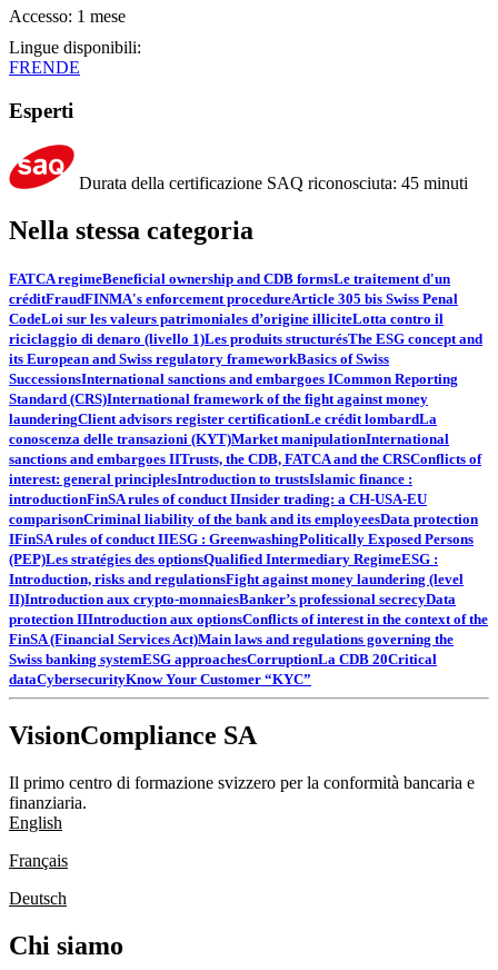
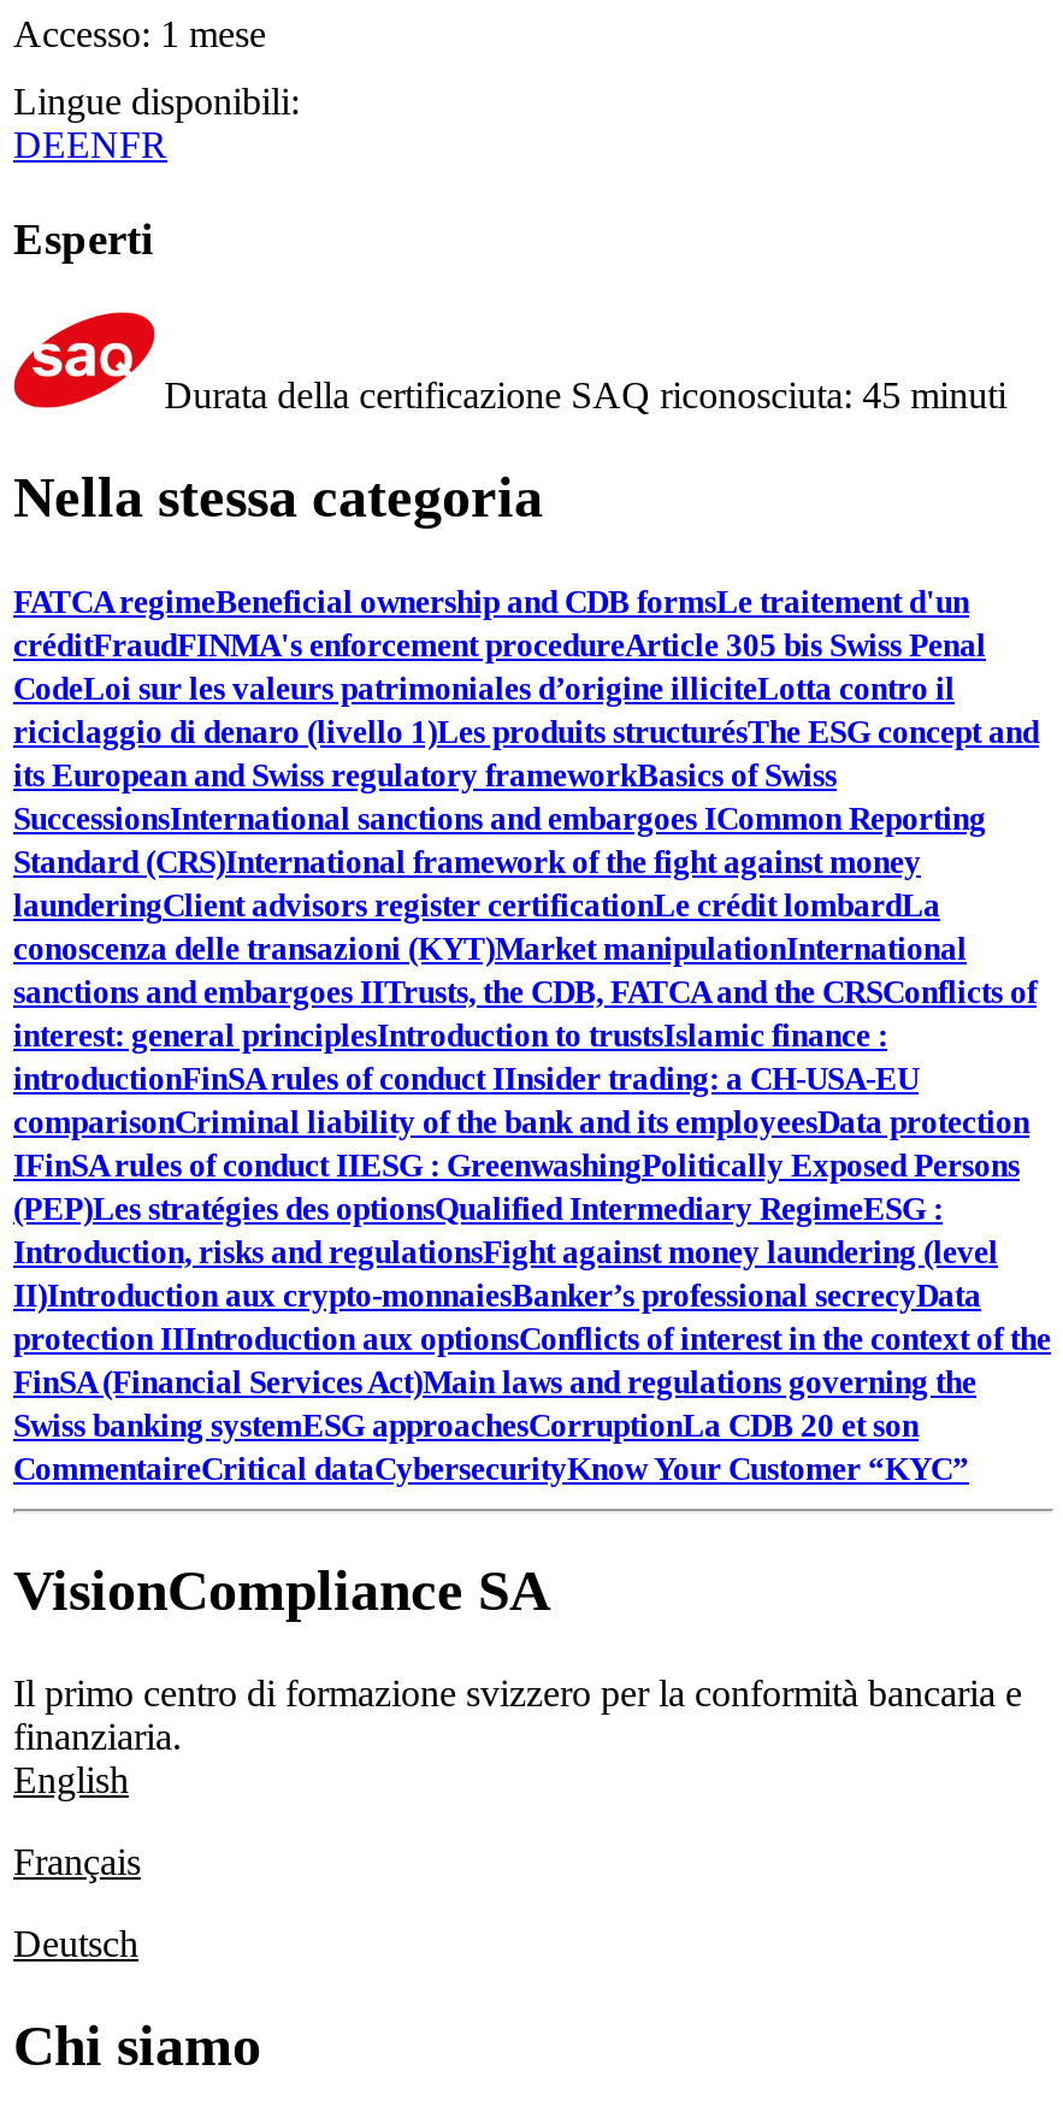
[9,58,80,77] FRENDE -> [13,125,167,166] DEENFR
[9,650,437,687] Swiss banking systemESG approachesCorruptionLa CDB 20Critical | dataCybersecurityKnow Your Customer “KYC” -> [13,1407,969,1486] Swiss banking systemESG approachesCorruptionLa CDB 20 et son | CommentaireCritical dataCybersecurityKnow Your Customer “KYC”

